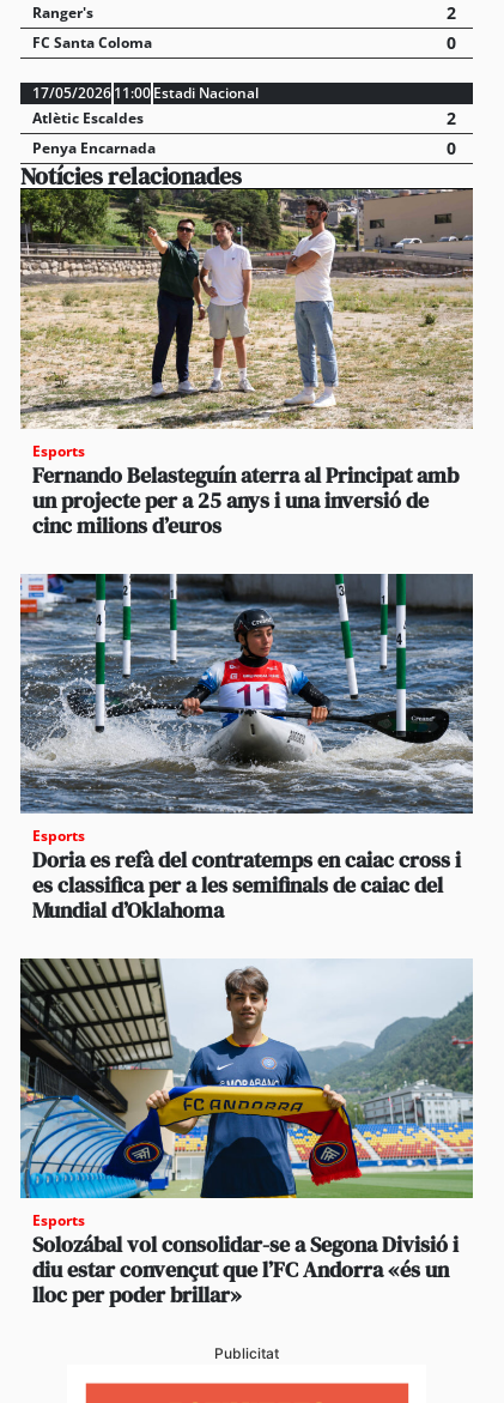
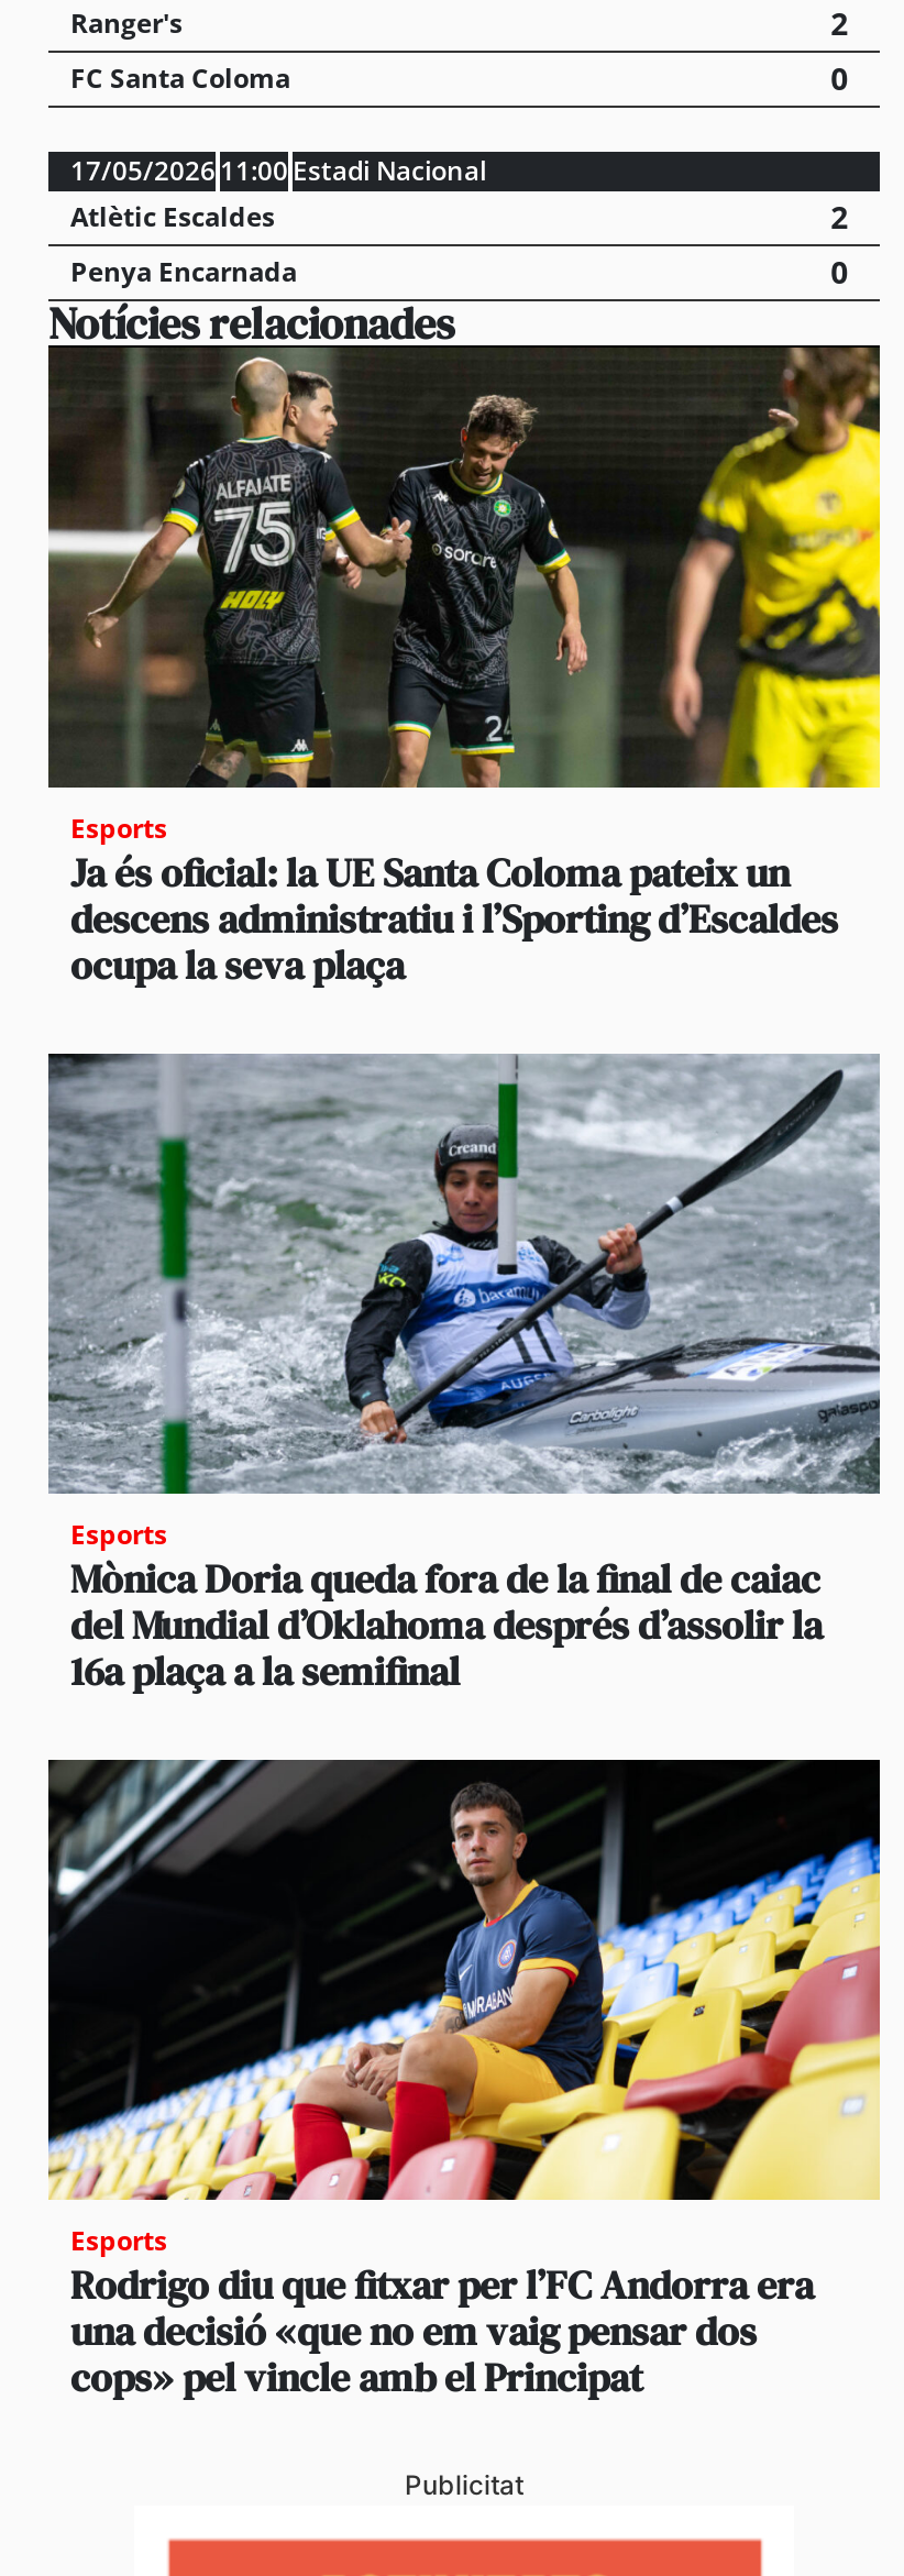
[19,188,474,541] [image] | Fernando Belasteguín aterra al Principat amb | un projecte per a 25 anys i una inversió de | cinc milions d’euros -> [46,345,882,993] [image] | Ja és oficial: la UE Santa Coloma pateix un | descens administratiu i l’Sporting d’Escaldes | ocupa la seva plaça
[19,574,474,925] [image] | Doria es refà del contratemps en caiac cross i | es classifica per a les semifinals de caiac del | Mundial d’Oklahoma -> [46,1052,880,1699] [image] | Mònica Doria queda fora de la final de caiac | del Mundial d’Oklahoma després d’assolir la | 16a plaça a la semifinal
[19,958,474,1310] [image] | Solozábal vol consolidar-se a Segona Divisió i | diu estar convençut que l’FC Andorra «és un | lloc per poder brillar» -> [46,1758,882,2405] [image] | Rodrigo diu que fitxar per l’FC Andorra era | una decisió «que no em vaig pensar dos | cops» pel vincle amb el Principat

